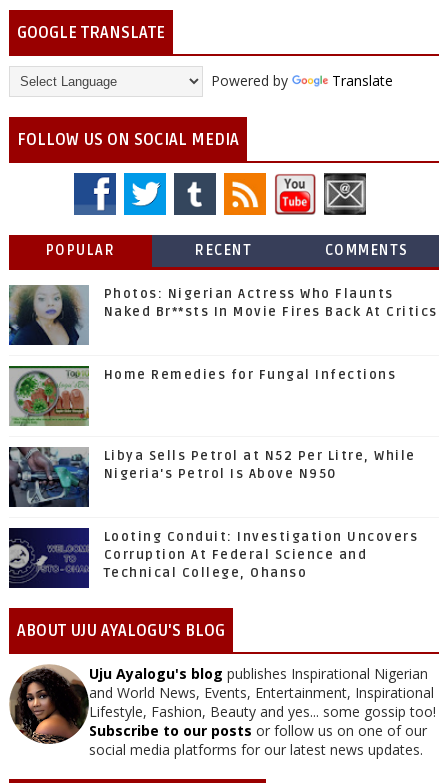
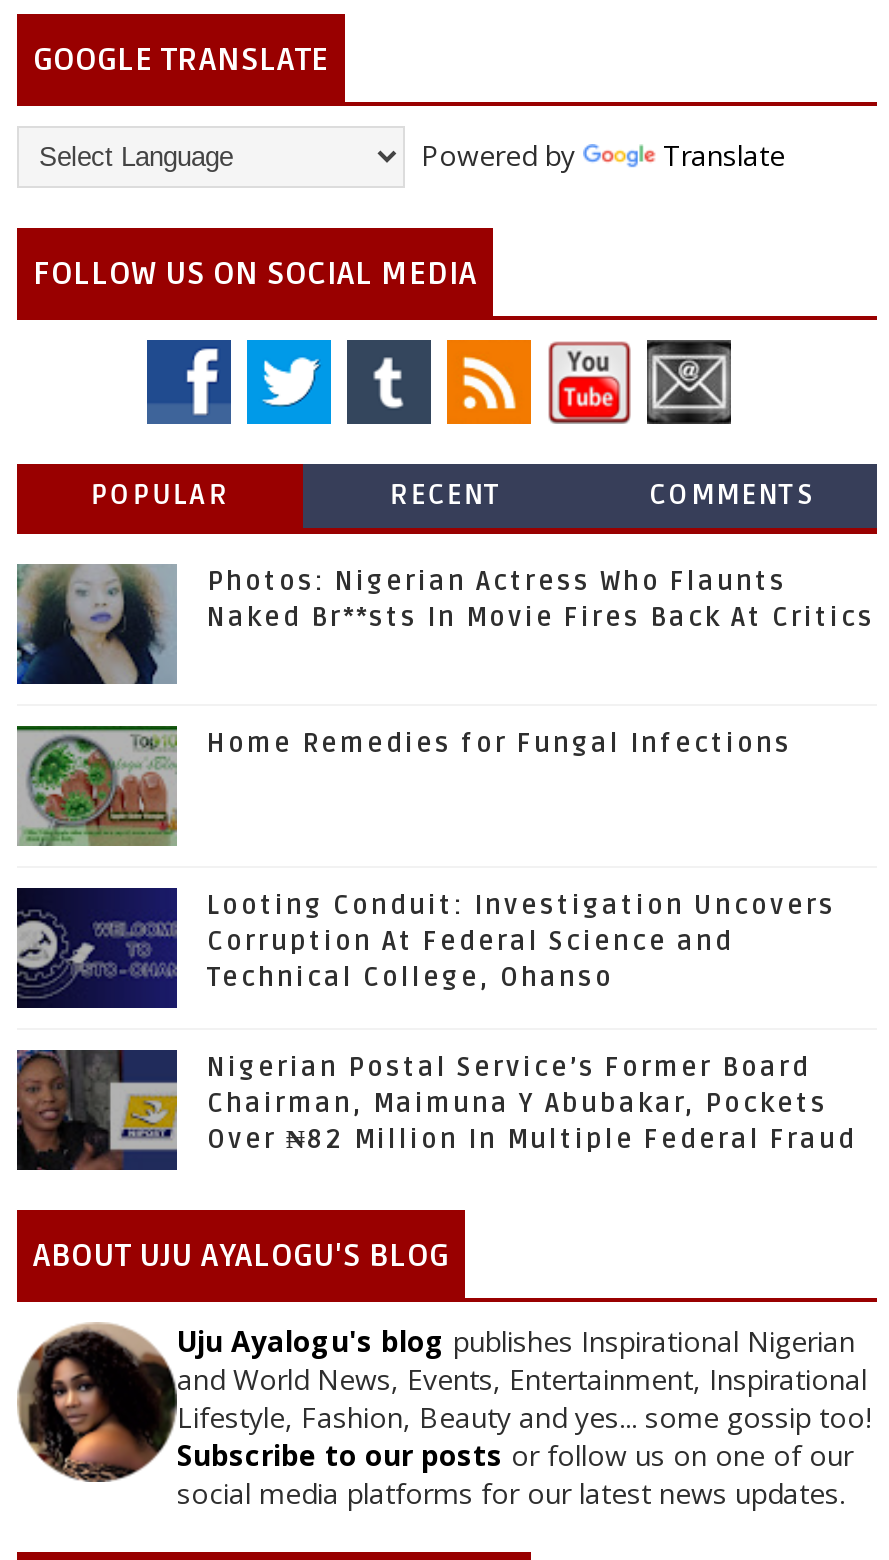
[9,447,416,507] [image] | Libya Sells Petrol at N52 Per Litre, While | Nigeria's Petrol Is Above N950 -> none
moved [7,529,418,587] -> [13,890,836,1006]: [image] | Looting Conduit: Investigation Uncovers | Corruption At Federal Science and | Technical College, Ohanso
none -> [17,1048,857,1172] [image] | Nigerian Postal Service’s Former Board | Chairman, Maimuna Y Abubakar, Pockets | Over ₦82 Million In Multiple Federal Fraud

